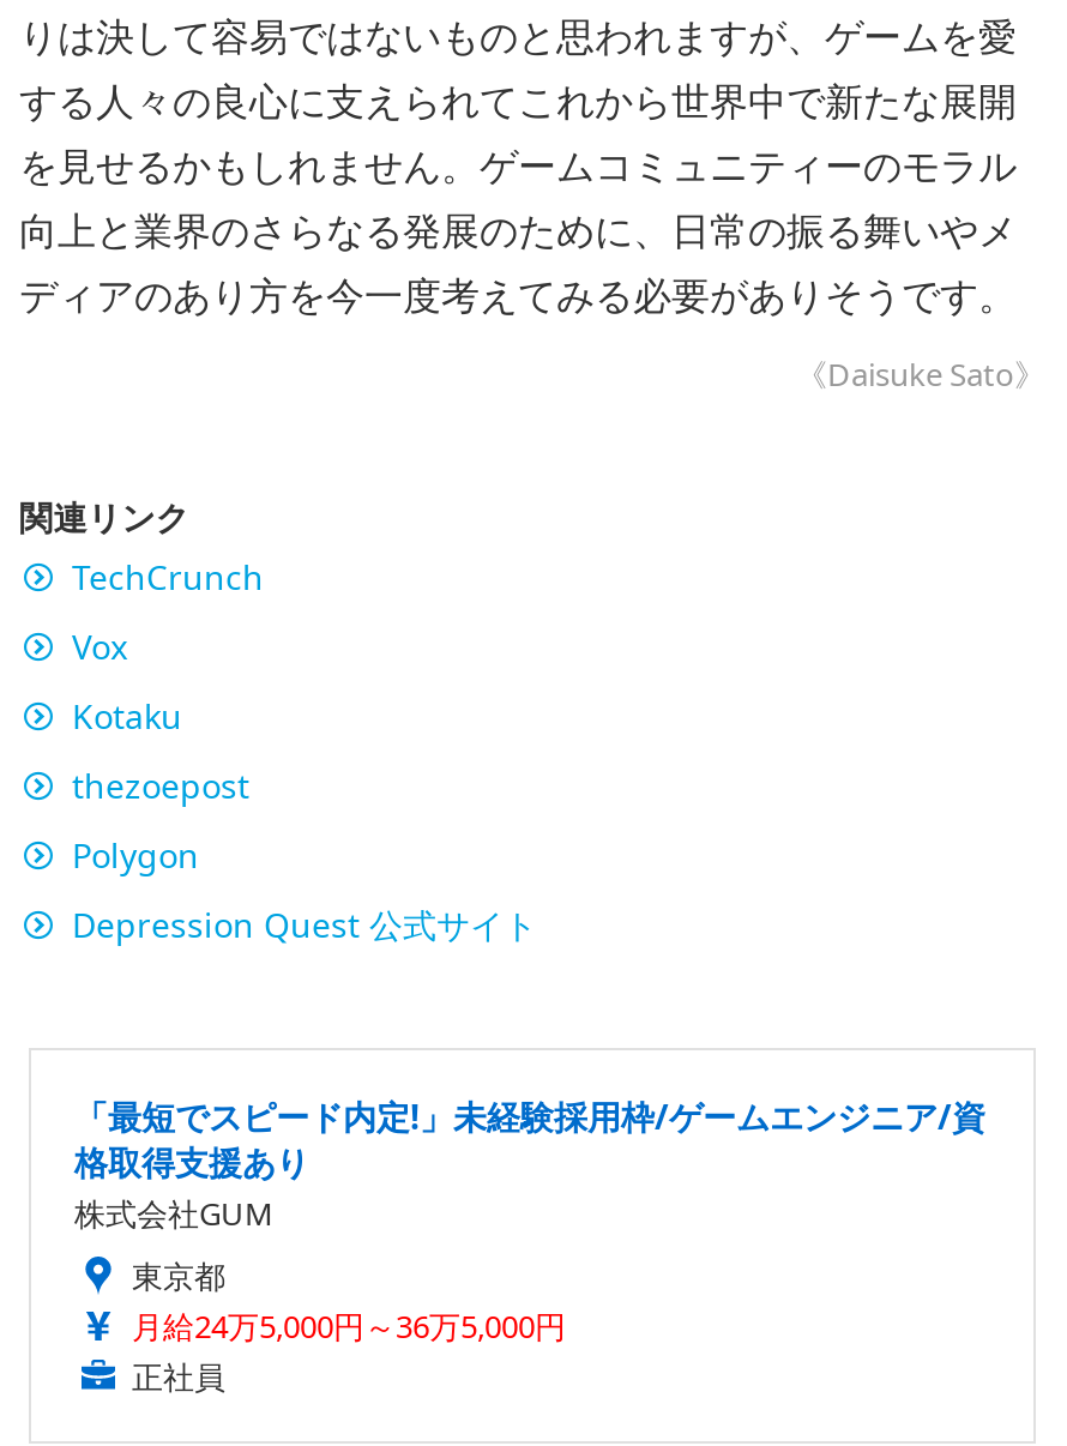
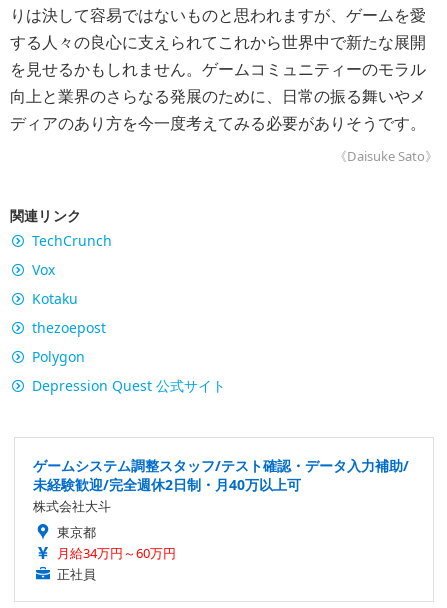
[74,1093,985,1234] 「最短でスピード内定!」未経験採用枠/ゲームエンジニア/資 | 格取得支援あり | 株式会社GUM -> [33,456,409,515] ゲームシステム調整スタッフ/テスト確認・データ入力補助/ | 未経験歓迎/完全週休2日制・月40万以上可 | 株式会社大斗
[132,1304,566,1347] 月給24万5,000円～36万5,000円 -> [57,544,176,562] 月給34万円～60万円

